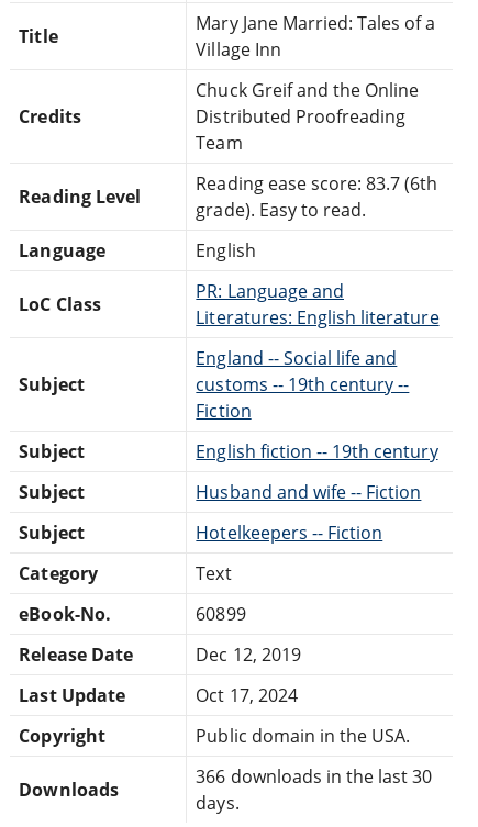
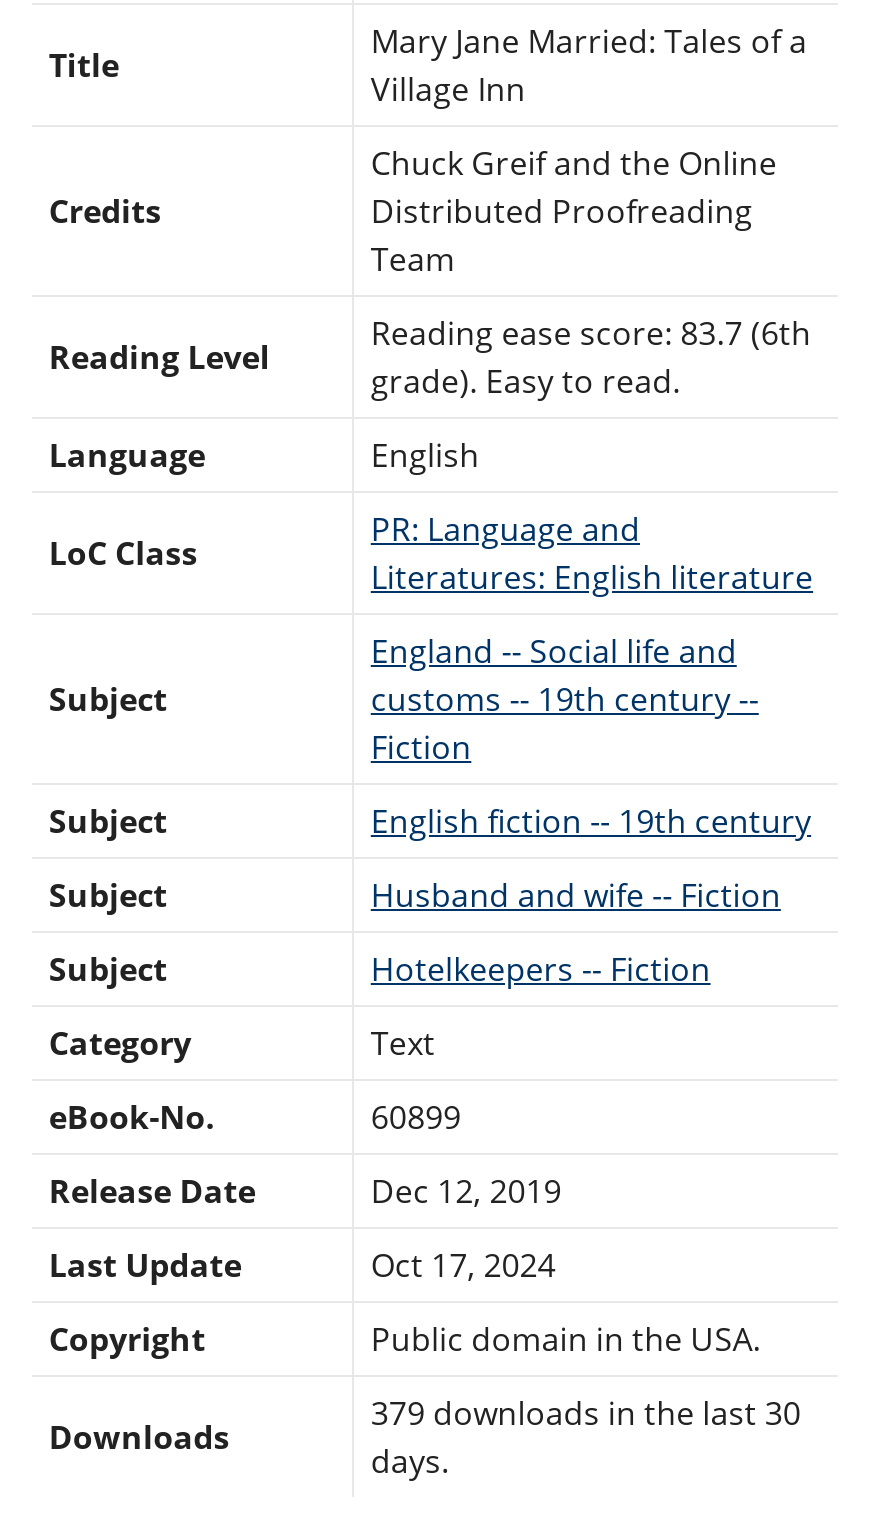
[196,764,432,788] 366 downloads in the last 30 -> [371,1391,801,1435] 379 downloads in the last 30

